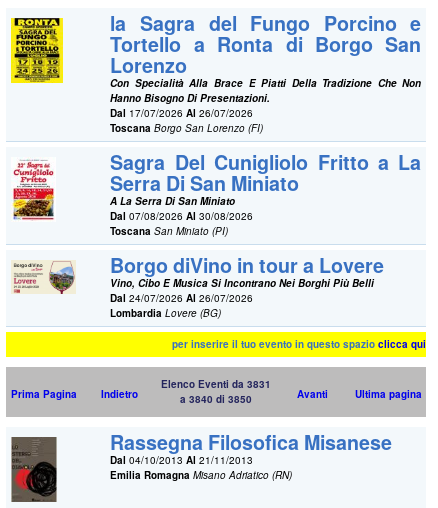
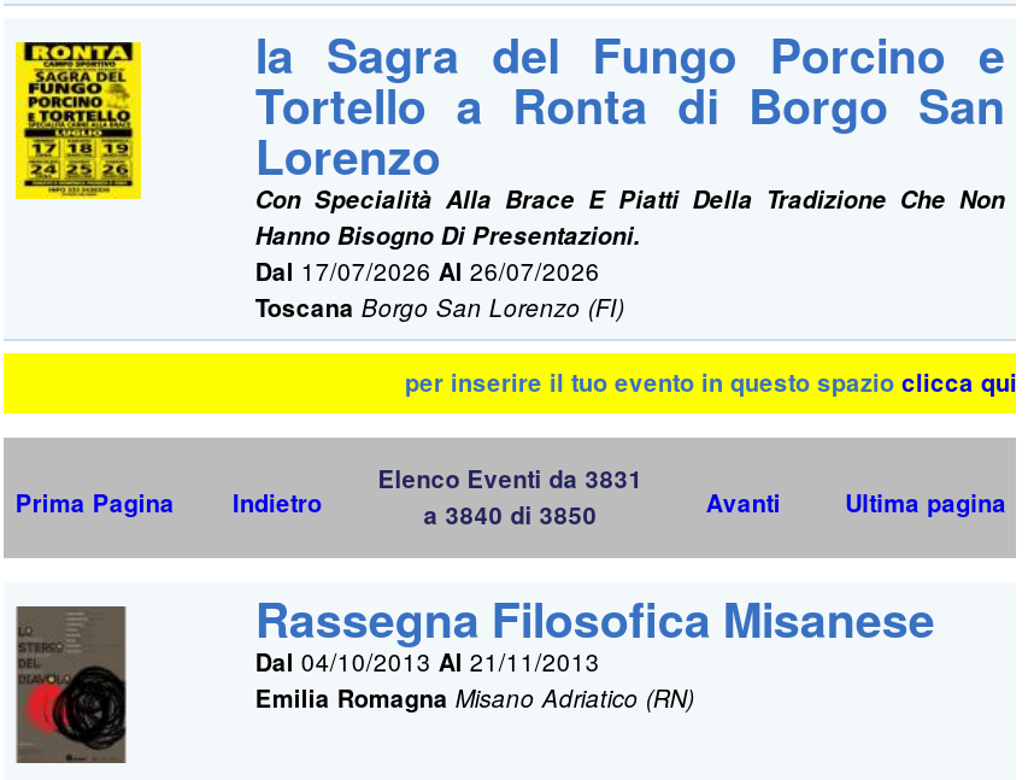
[11,148,421,320] [image] | Sagra Del Cunigliolo Fritto a La | Serra Di San Miniato | A La Serra Di San Miniato | Dal 07/08/2026 Al 30/08/2026 | Toscana San Miniato (PI) | Borgo diVino in tour a Lovere | Vino, Cibo E Musica Si Incontrano Nei Borghi Più Belli | Dal 24/07/2026 Al 26/07/2026 | Lombardia Lovere (BG) -> none
[11,160,63,231] [image] -> none

